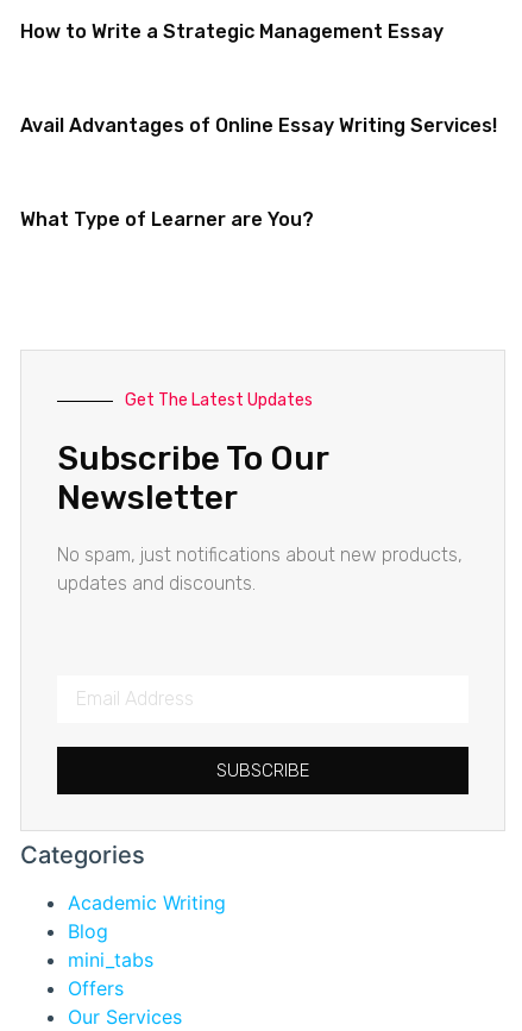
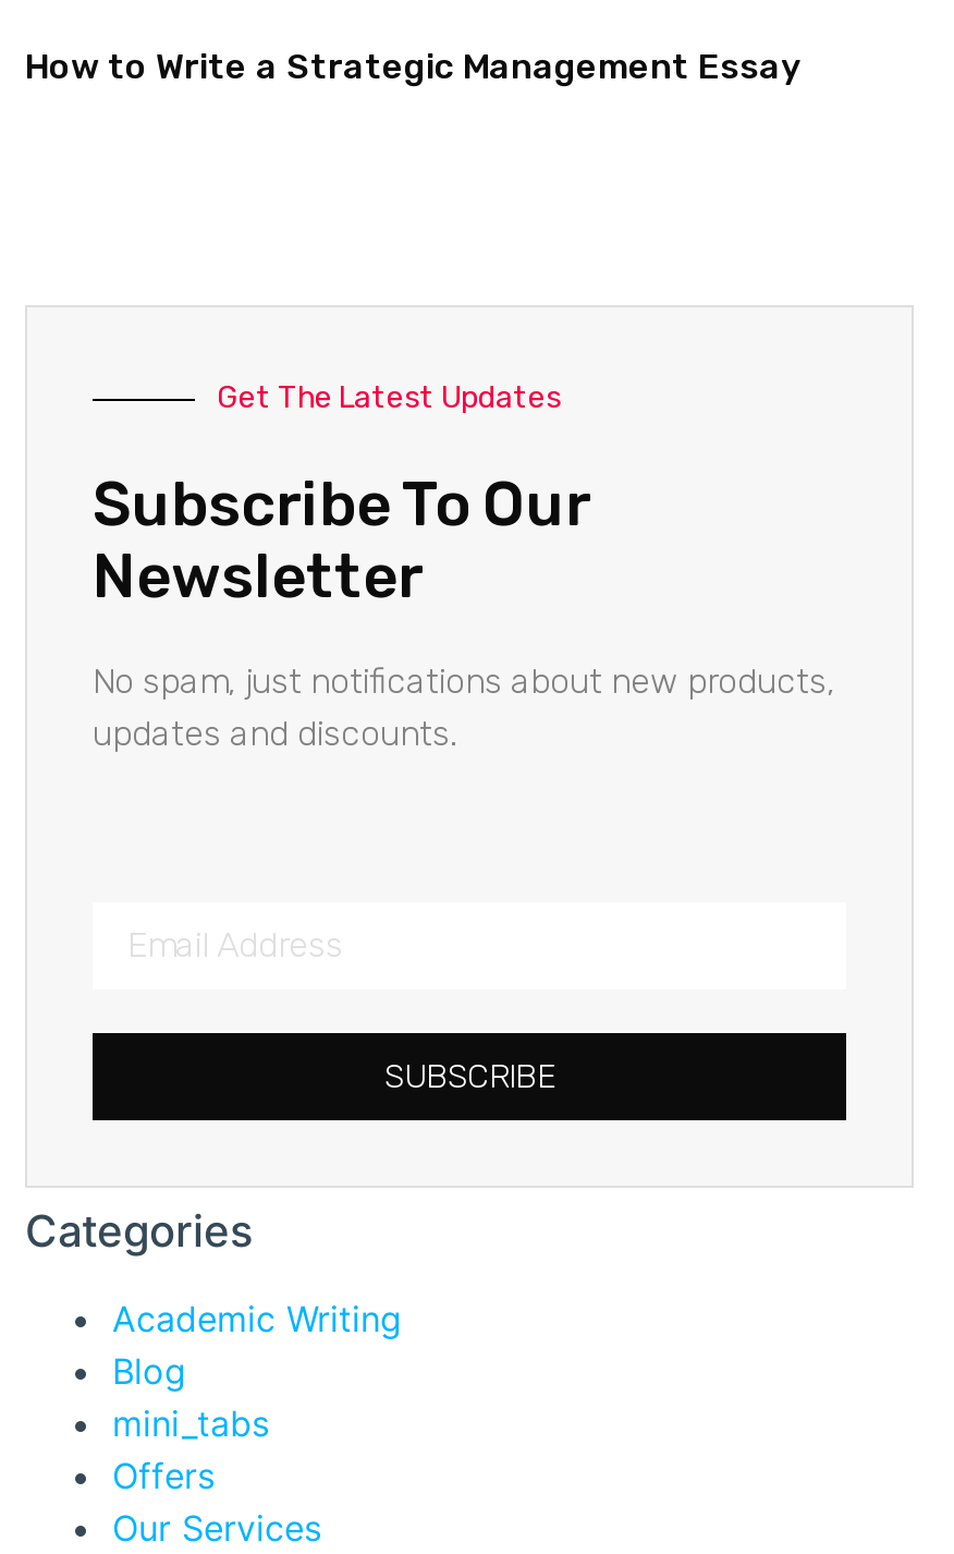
[20,115,497,137] Avail Advantages of Online Essay Writing Services! -> none
[20,209,314,231] What Type of Learner are You? -> none

